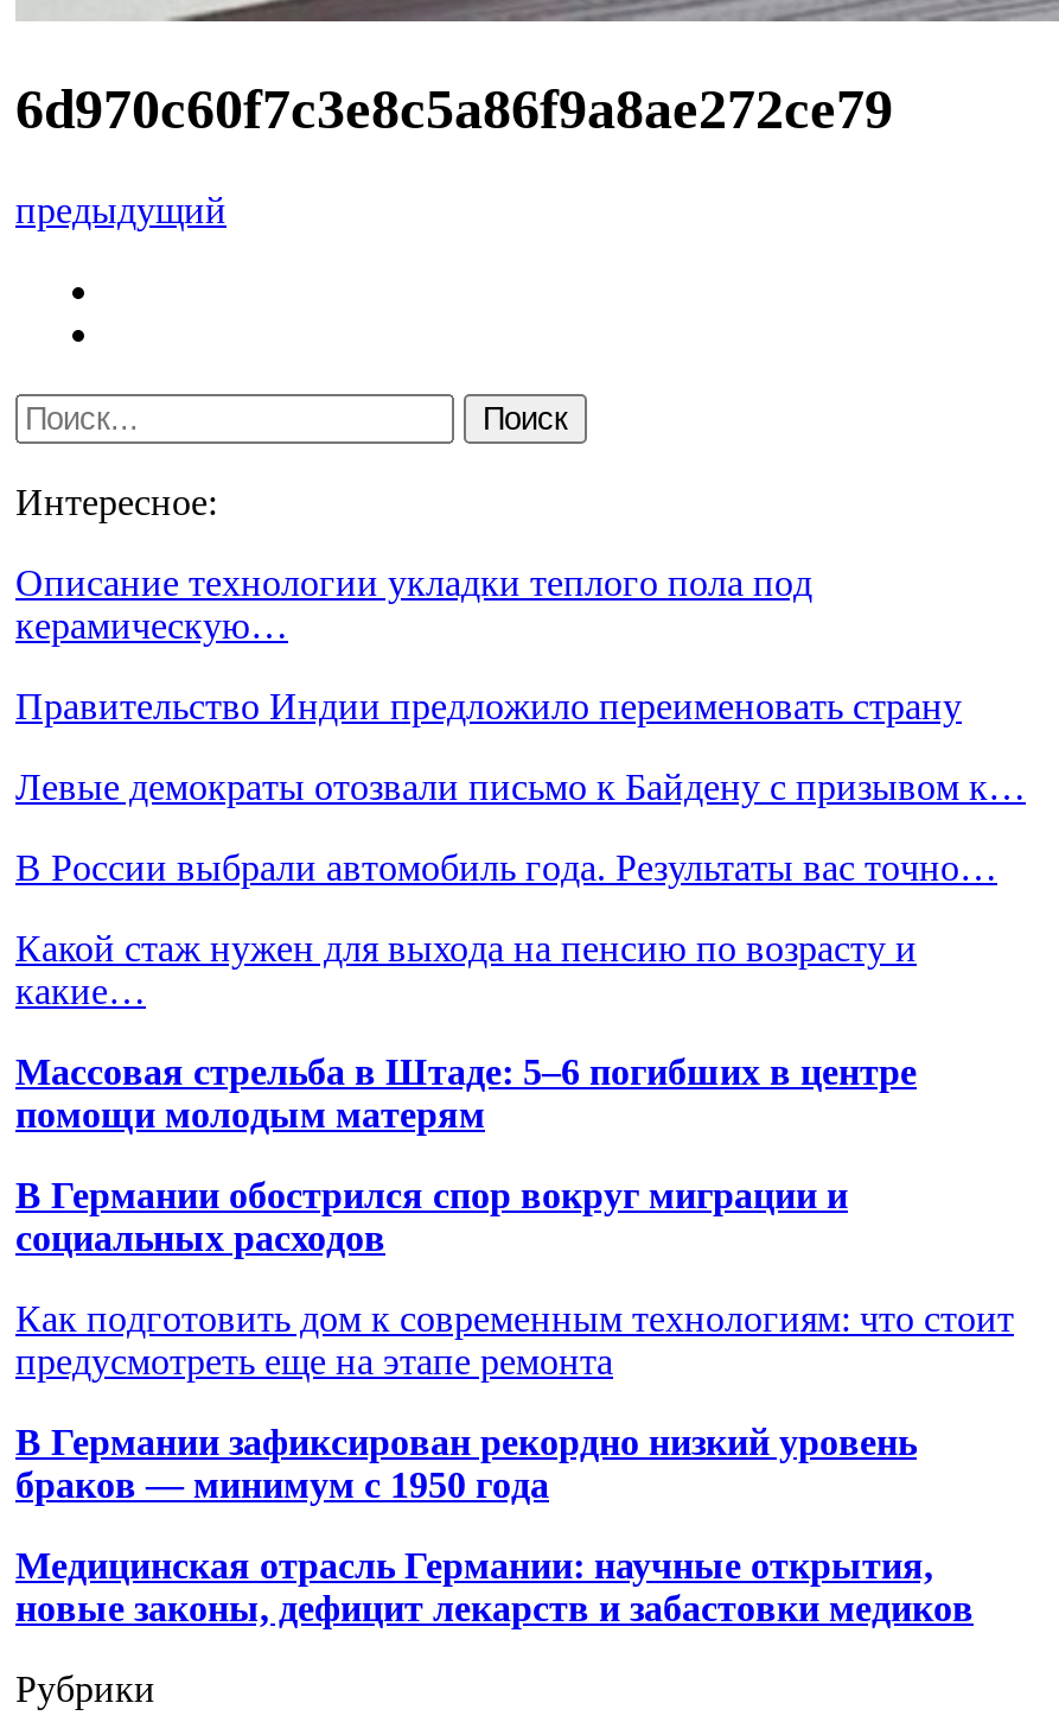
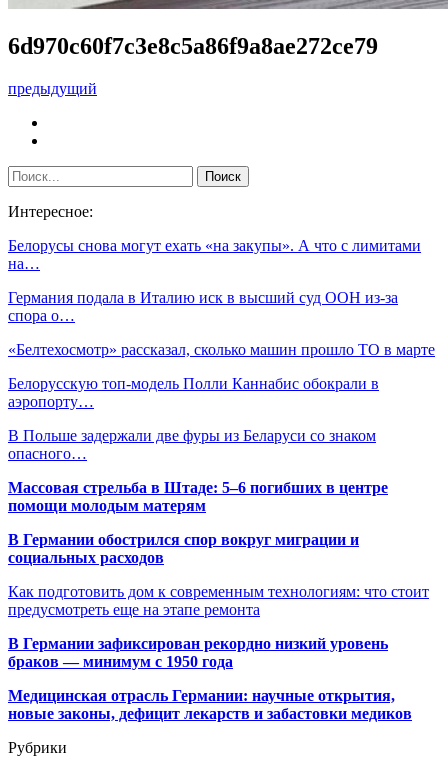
[15,562,812,645] Описание технологии укладки теплого пола под | керамическую… -> [8,237,421,272] Белорусы снова могут ехать «на закупы». А что с лимитами | на…
[15,685,962,726] Правительство Индии предложило переименовать страну -> [8,289,398,324] Германия подала в Италию иск в высший суд ООН из-за | спора о…
[15,766,1026,807] Левые демократы отозвали письмо к Байдену с призывом к… -> [8,341,435,358] «Белтехосмотр» рассказал, сколько машин прошло ТО в марте
[15,847,997,887] В России выбрали автомобиль года. Результаты вас точно… -> [8,375,379,410] Белорусскую топ-модель Полли Каннабис обокрали в | аэропорту…
[15,928,917,1011] Какой стаж нужен для выхода на пенсию по возрасту и | какие… -> [8,427,376,462] В Польше задержали две фуры из Беларуси со знаком | опасного…

